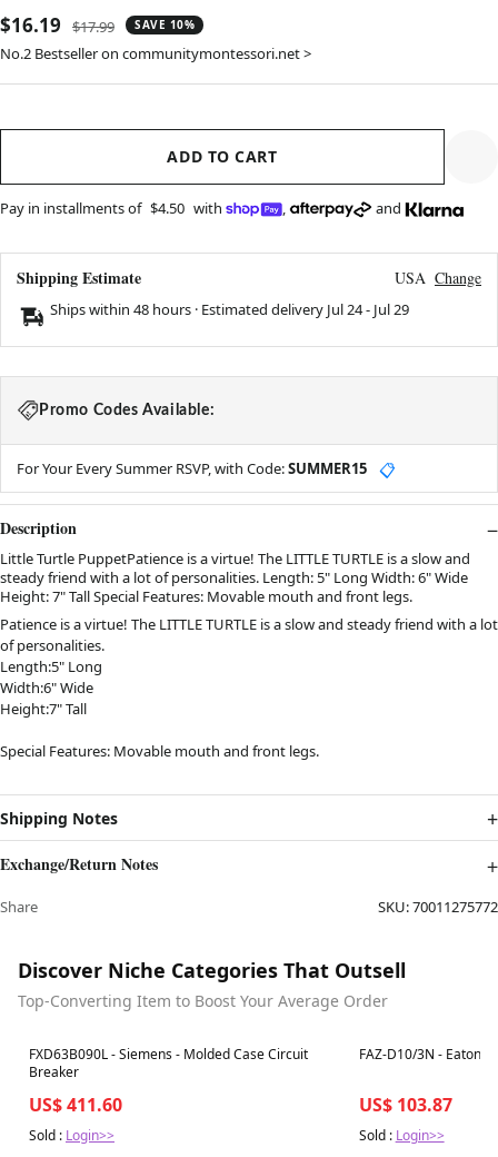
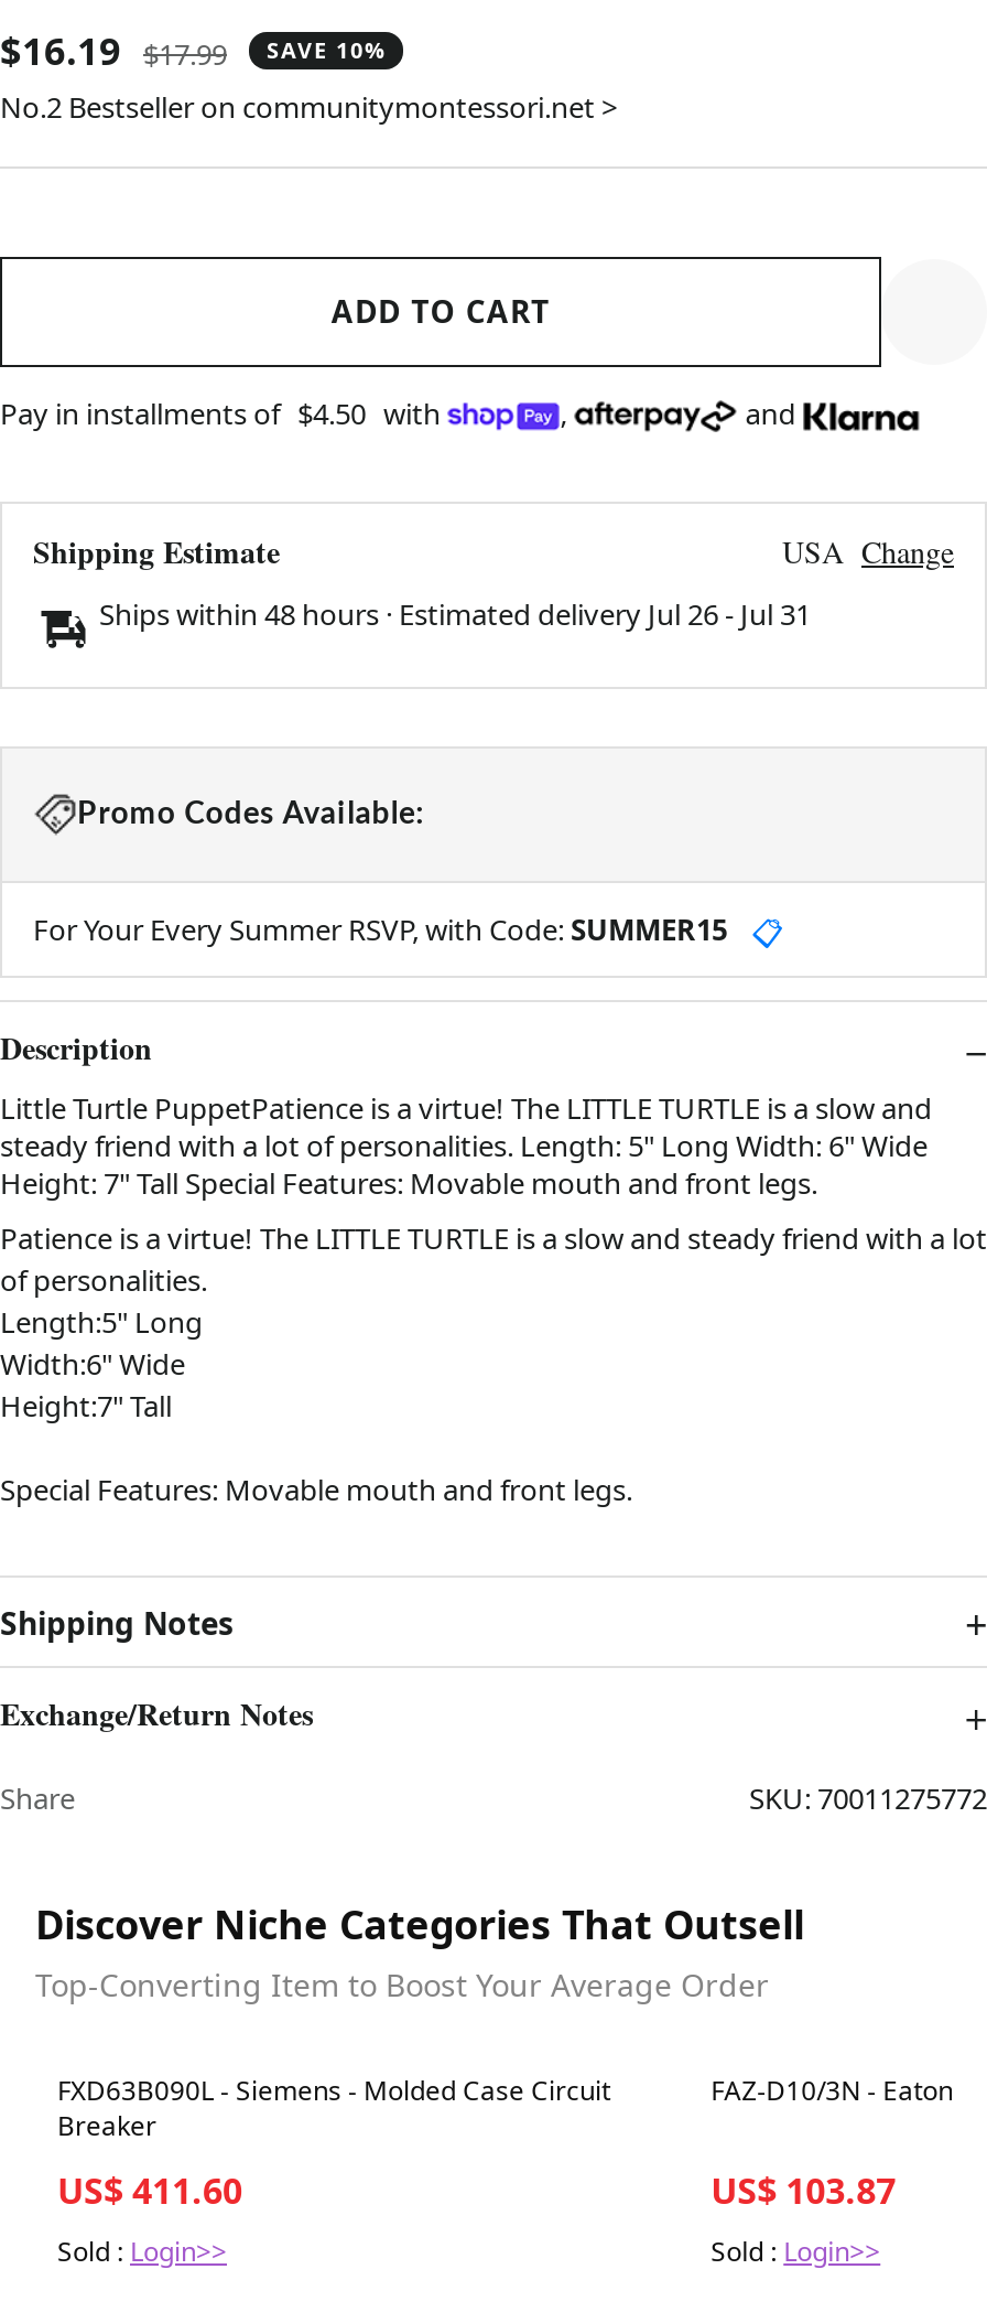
[50,300,409,320] Ships within 48 hours · Estimated delivery Jul 24 - Jul 29 -> [99,595,811,635] Ships within 48 hours · Estimated delivery Jul 26 - Jul 31

